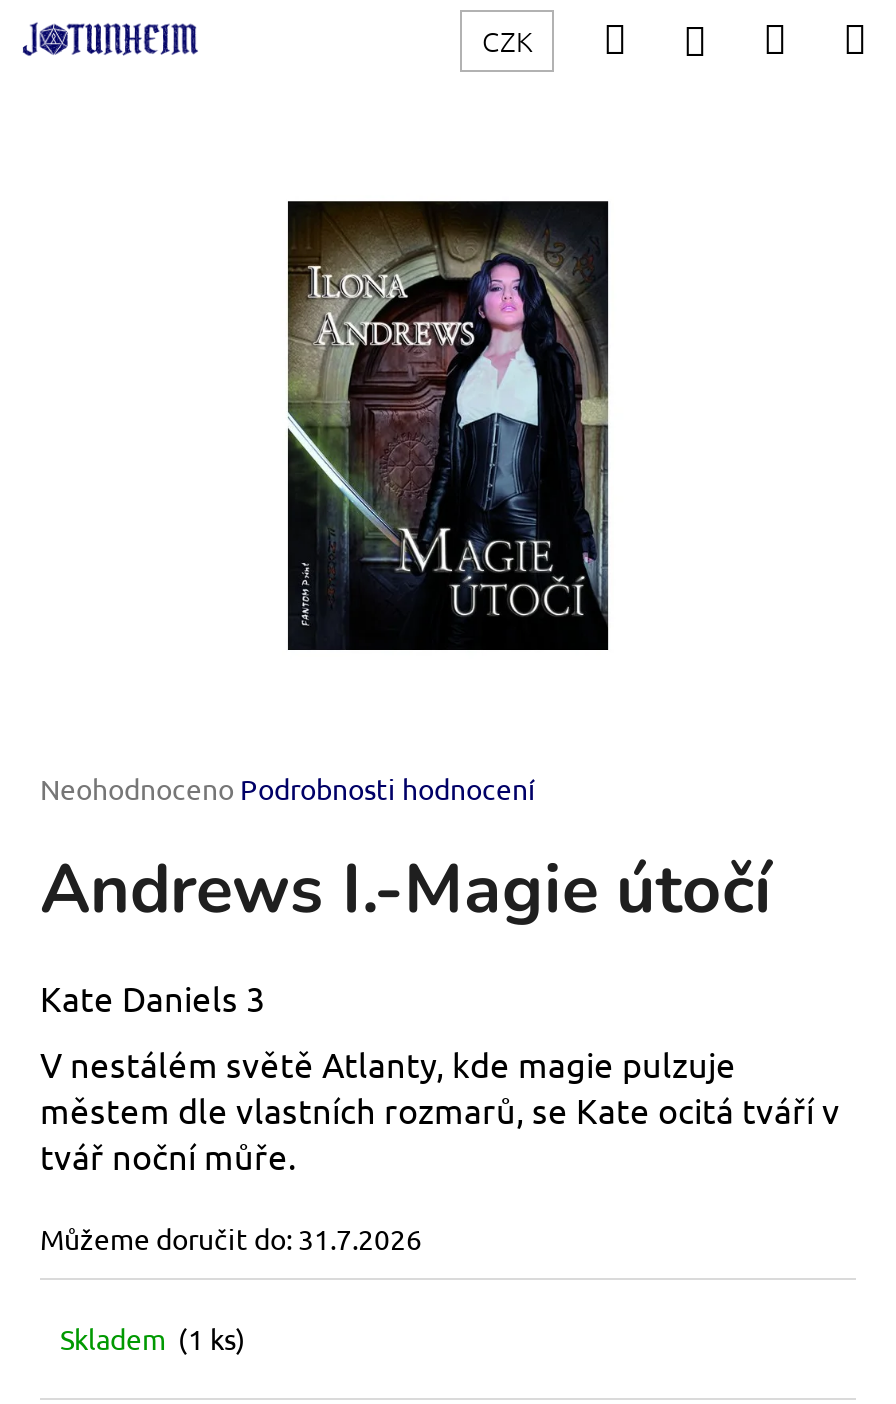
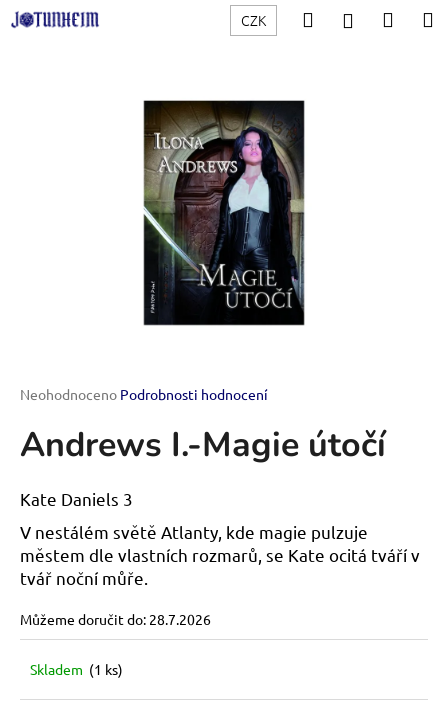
[40,1219,422,1255] Můžeme doručit do: 31.7.2026 -> [20,609,211,627] Můžeme doručit do: 28.7.2026

